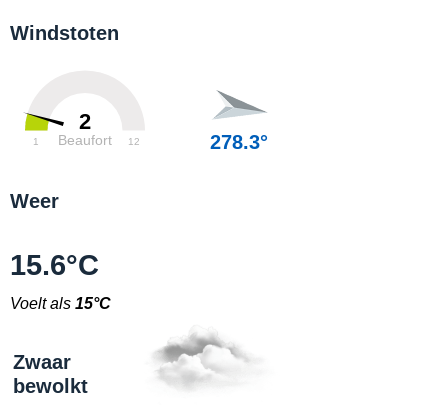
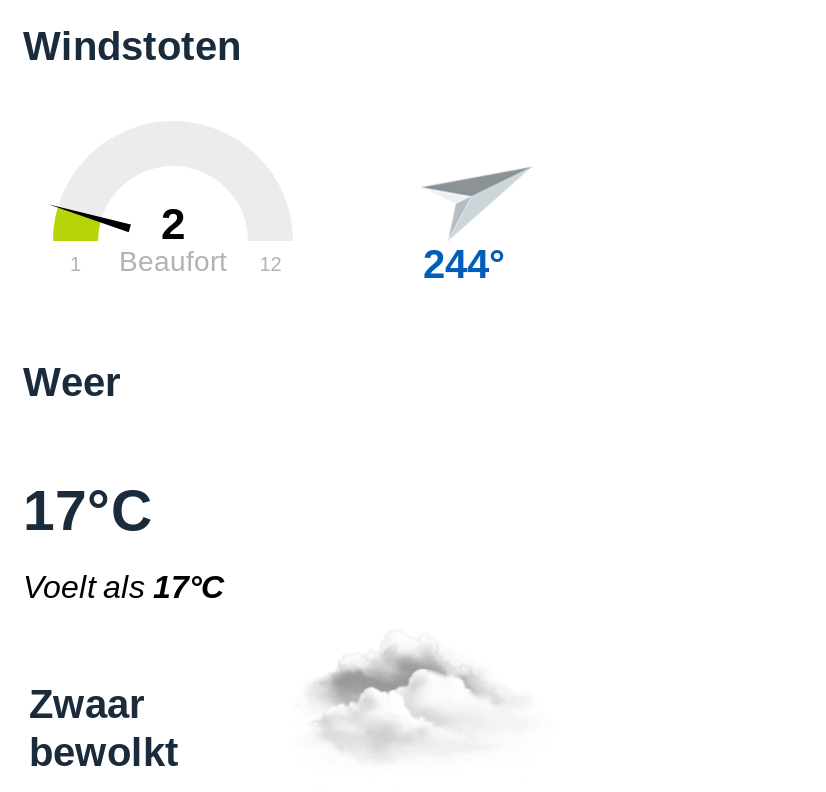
[210,90,268,153] [image] | 278.3° -> [423,162,531,286] [image] | 244°
[10,249,111,312] 15.6°C | Voelt als 15°C -> [23,478,225,604] 17°C | Voelt als 17°C

